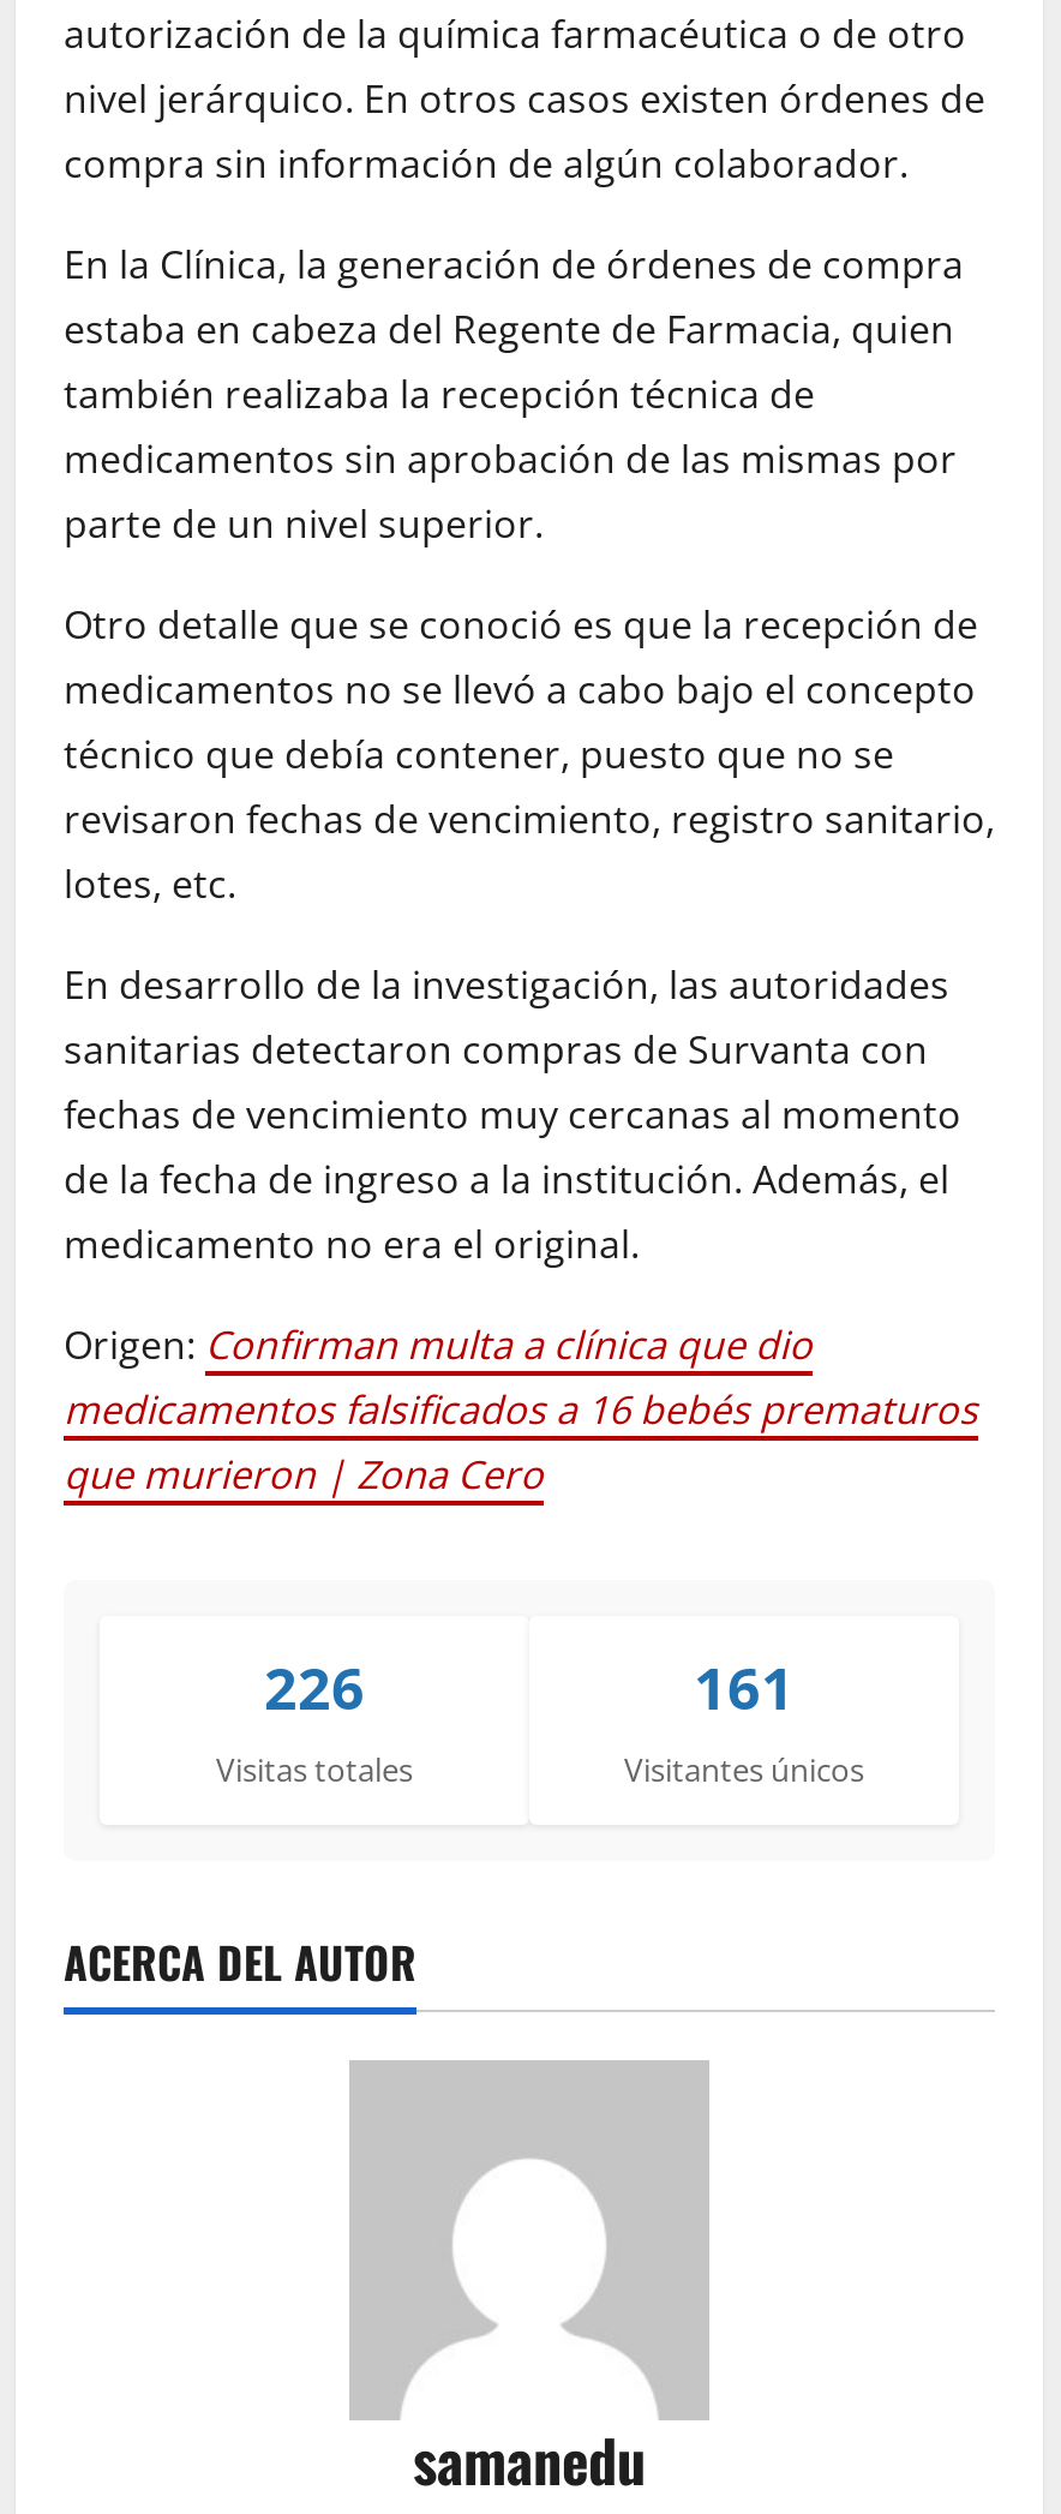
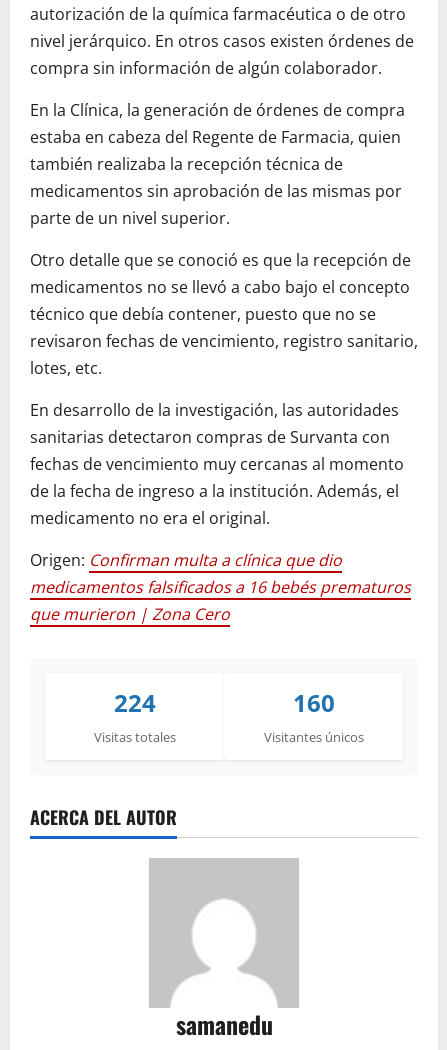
[264,1647,365,1727] 226 -> [113,686,155,719] 224
[694,1647,795,1727] 161 -> [292,686,334,719] 160

